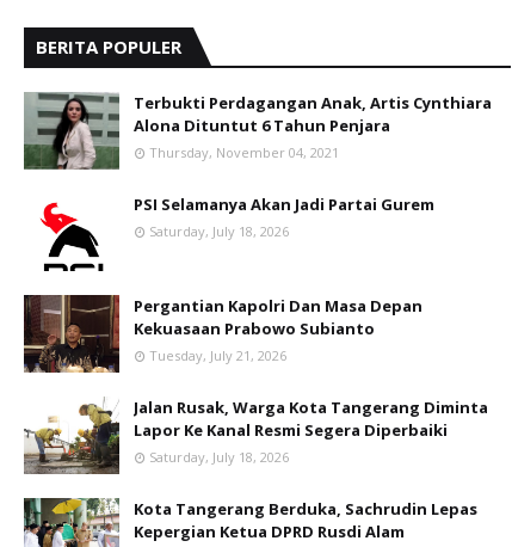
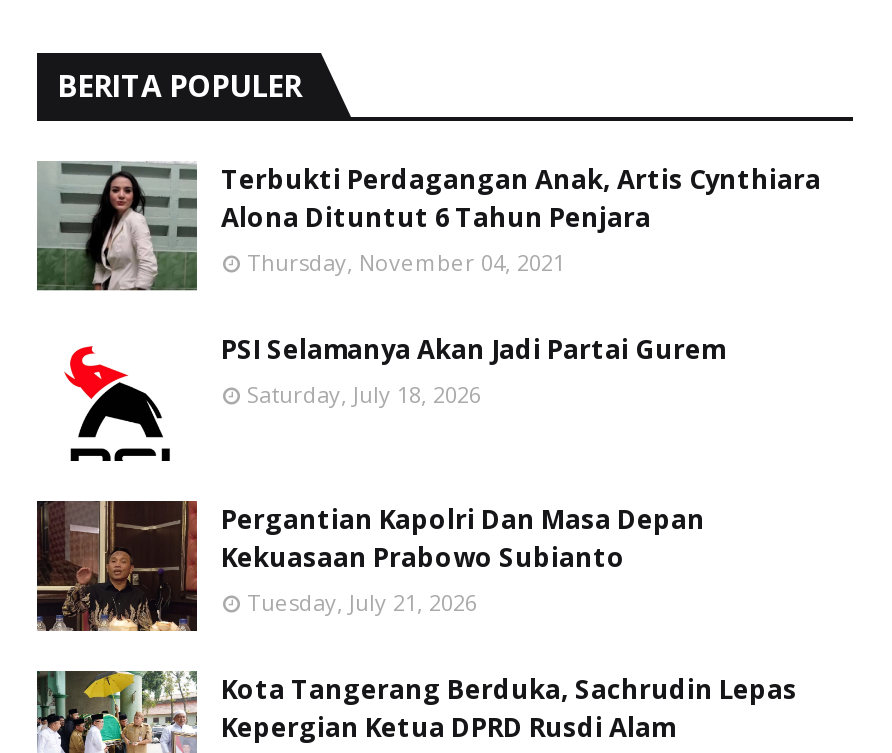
[24,397,488,475] [image] | Jalan Rusak, Warga Kota Tangerang Diminta | Lapor Ke Kanal Resmi Segera Diperbaiki | Saturday, July 18, 2026 -> none

